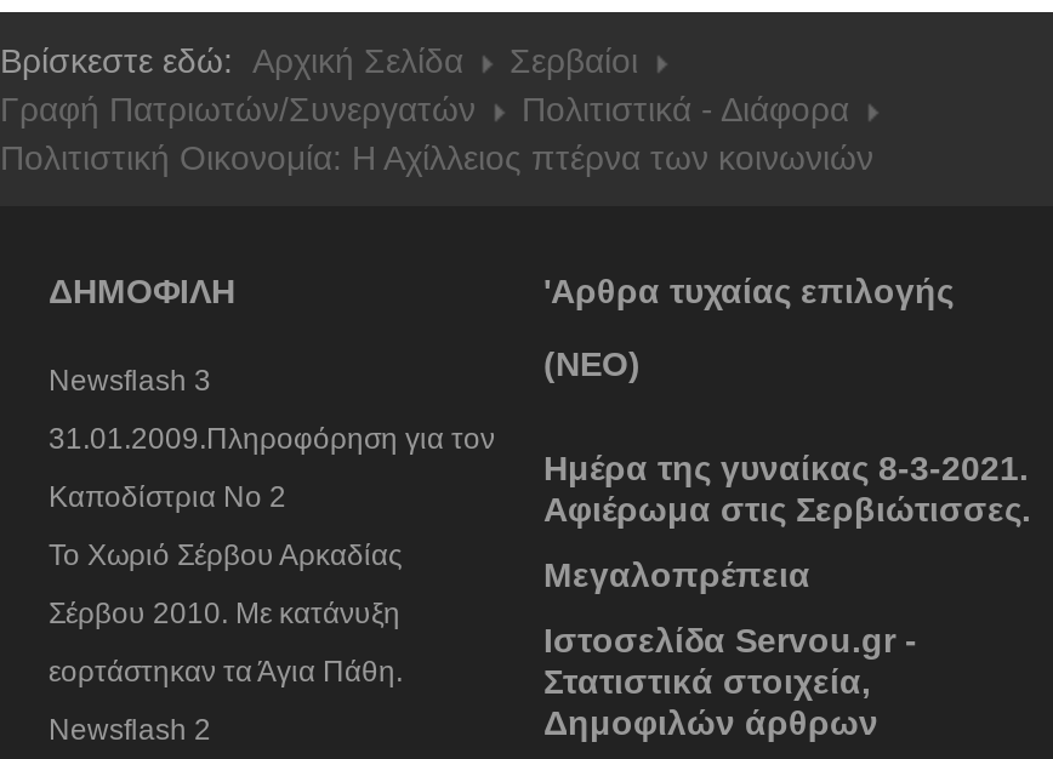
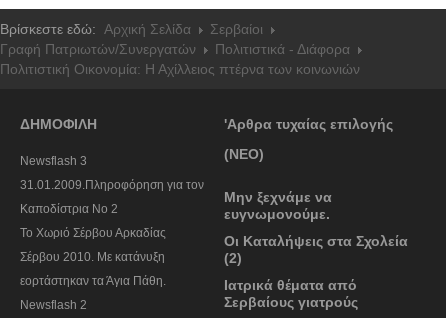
[543,449,1031,529] Ημέρα της γυναίκας 8-3-2021. | Αφιέρωμα στις Σερβιώτισσες. -> [224,189,332,222] Μην ξεχνάμε να | ευγνωμονούμε.
[543,556,810,595] Μεγαλοπρέπεια -> [224,233,408,266] Οι Καταλήψεις στα Σχολεία | (2)
[543,622,917,743] Ιστοσελίδα Servou.gr - | Στατιστικά στοιχεία, | Δημοφιλών άρθρων -> [224,277,358,310] Ιατρικά θέματα από | Σερβαίους γιατρούς

